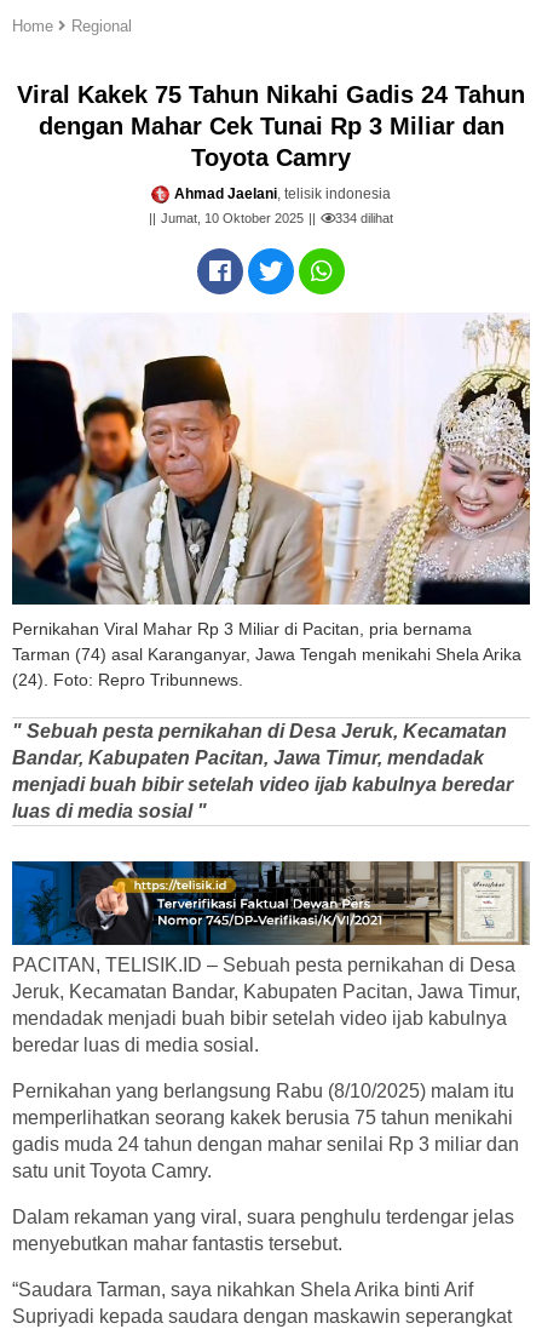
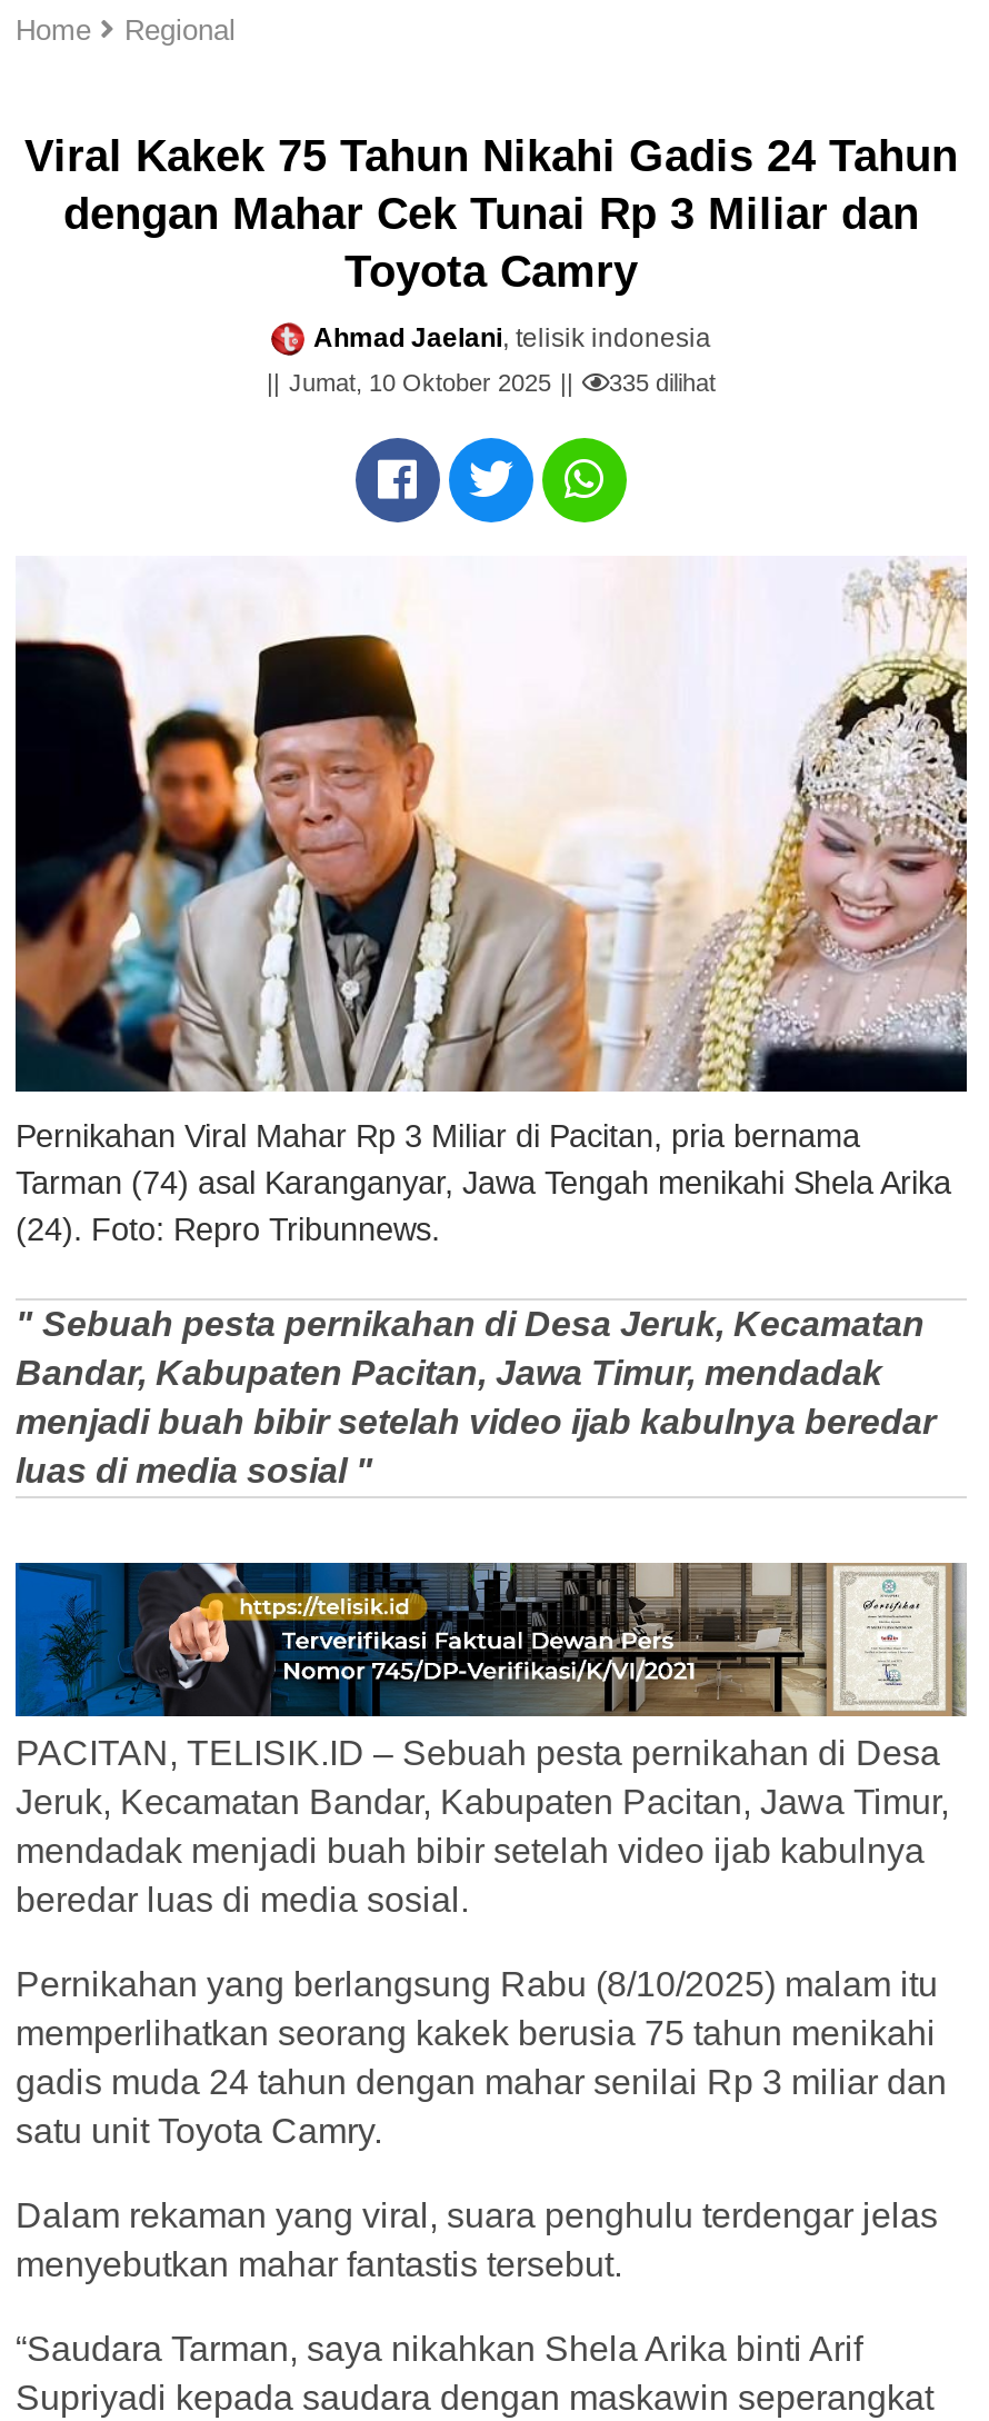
[335,211,393,226] 334 dilihat -> [609,370,716,396] 335 dilihat

